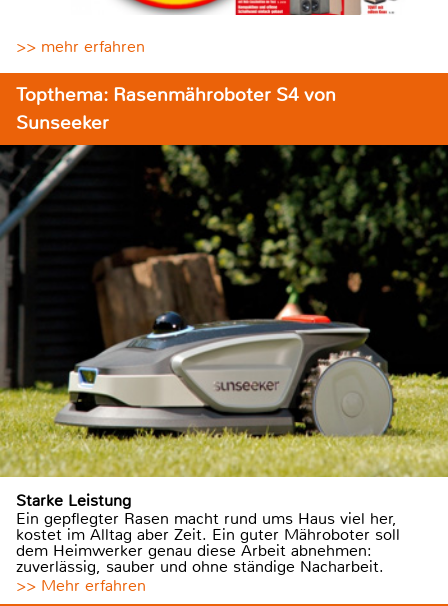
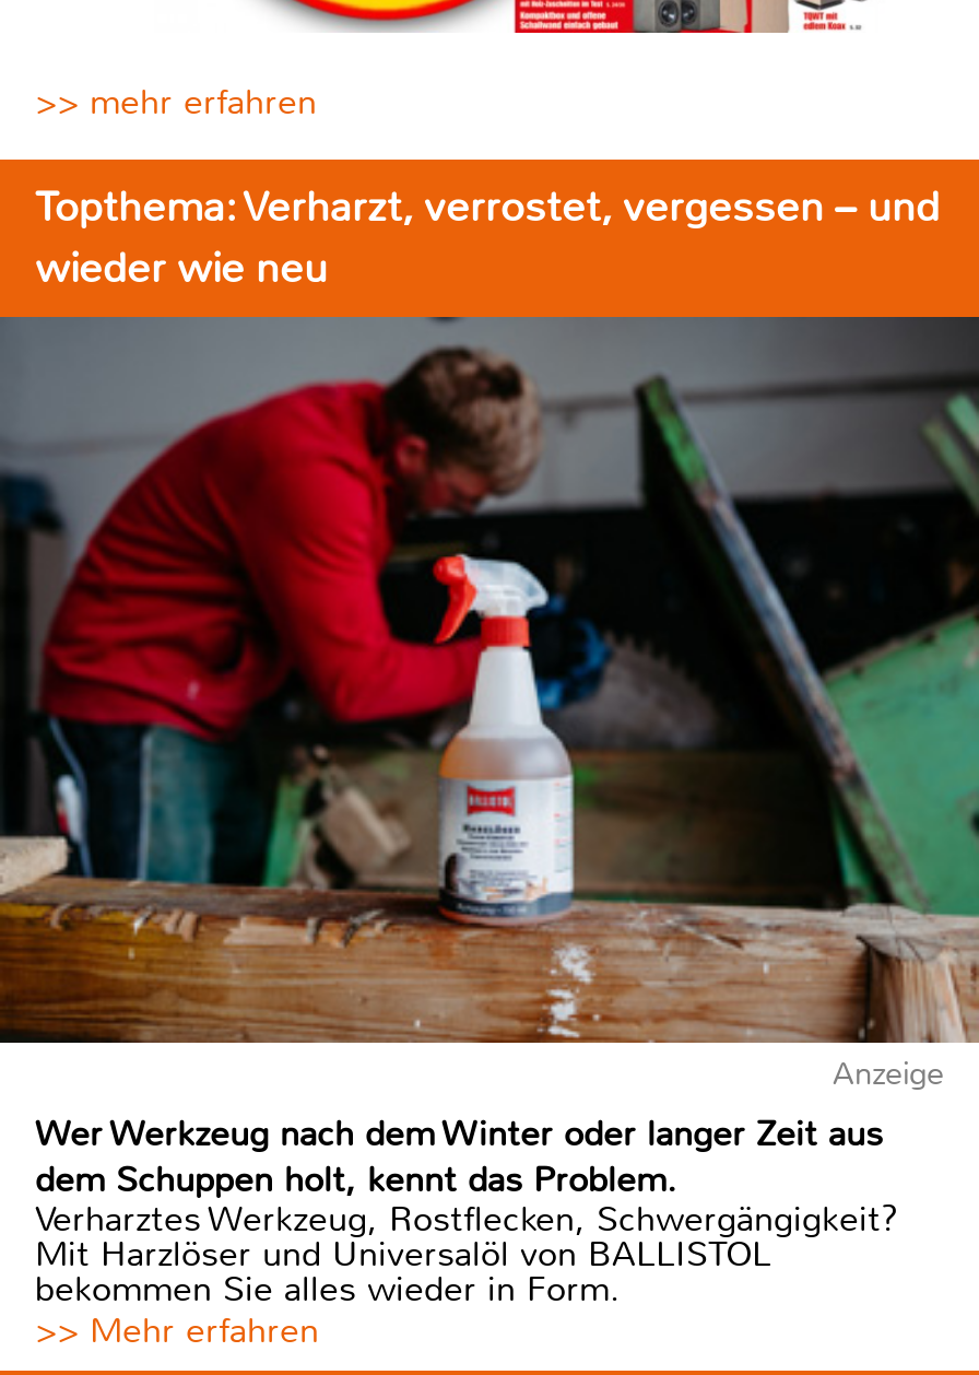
[16,82,336,135] Topthema: Rasenmähroboter S4 von | Sunseeker -> [35,178,940,294] Topthema: Verharzt, verrostet, vergessen – und | wieder wie neu
[3,144,445,577] [image] | Starke Leistung | Ein gepflegter Rasen macht rund ums Haus viel her, | kostet im Alltag aber Zeit. Ein guter Mähroboter soll | dem Heimwerker genau diese Arbeit abnehmen: | zuverlässig, sauber und ohne ständige Nacharbeit. -> [7,315,972,1312] [image] | Anzeige | Wer Werkzeug nach dem Winter oder langer Zeit aus | dem Schuppen holt, kennt das Problem. | Verharztes Werkzeug, Rostflecken, Schwergängigkeit? | Mit Harzlöser und Universalöl von BALLISTOL | bekommen Sie alles wieder in Form.

